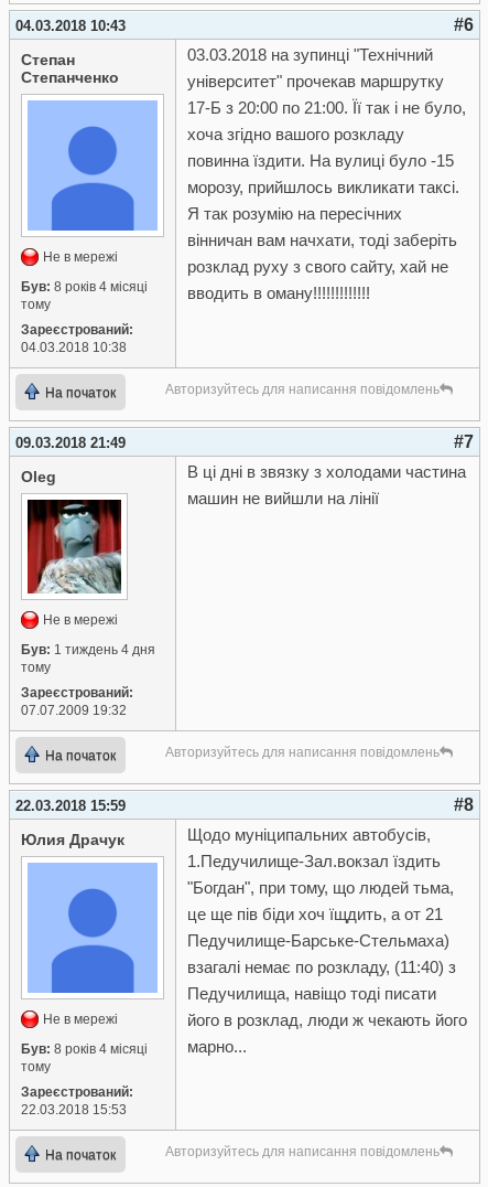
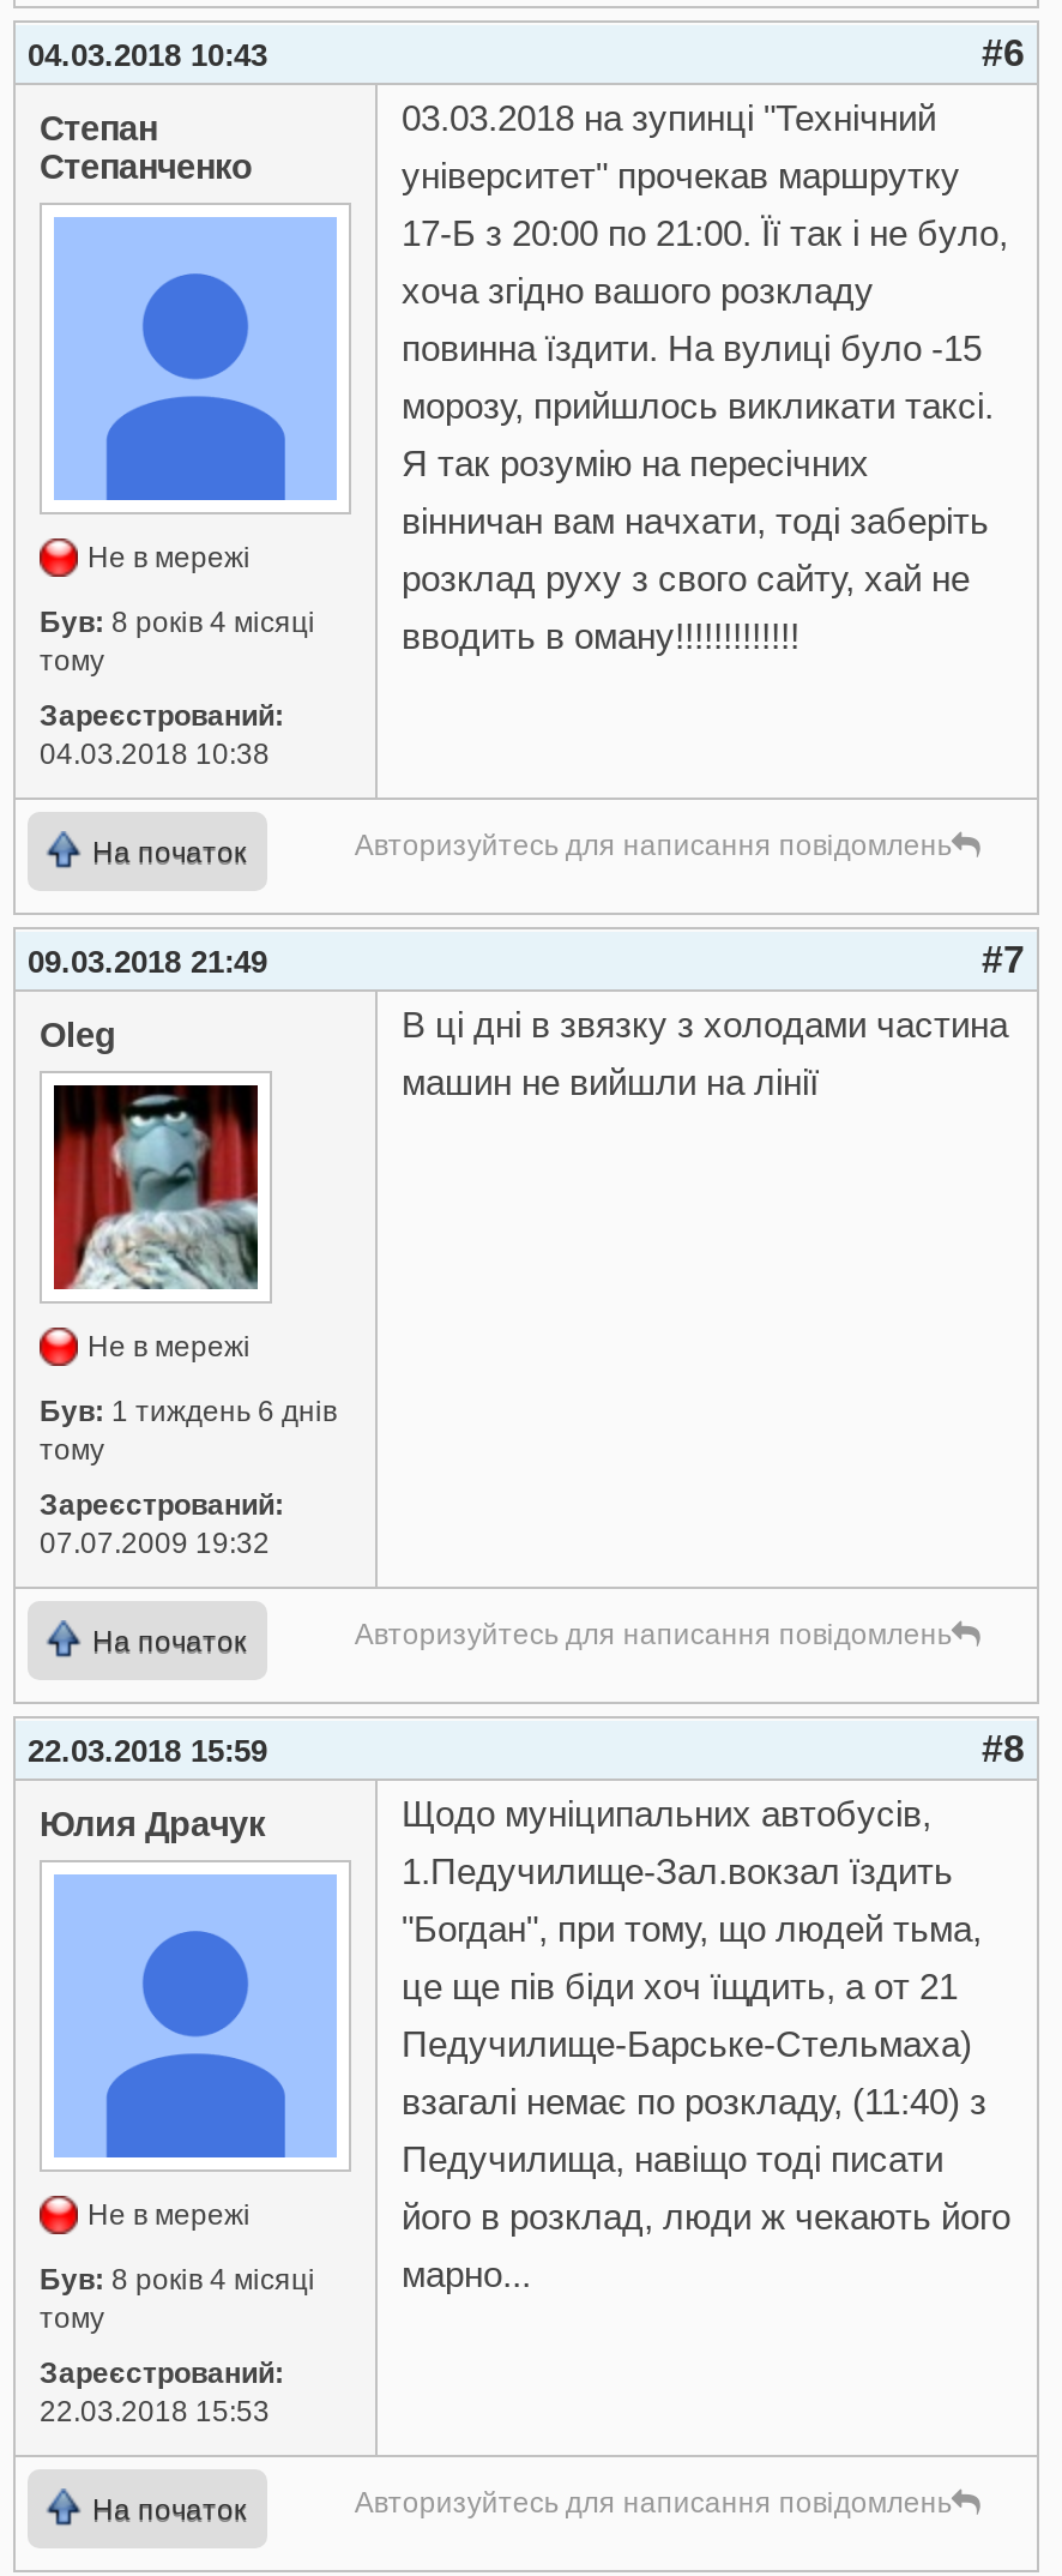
[21,642,155,658] Був: 1 тиждень 4 дня -> [40,1395,337,1429] Був: 1 тиждень 6 днів

